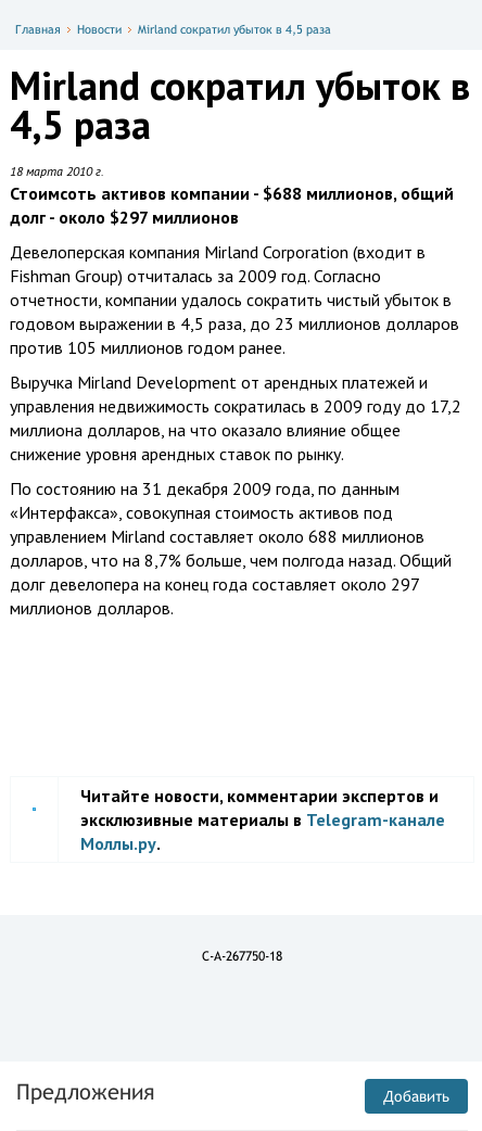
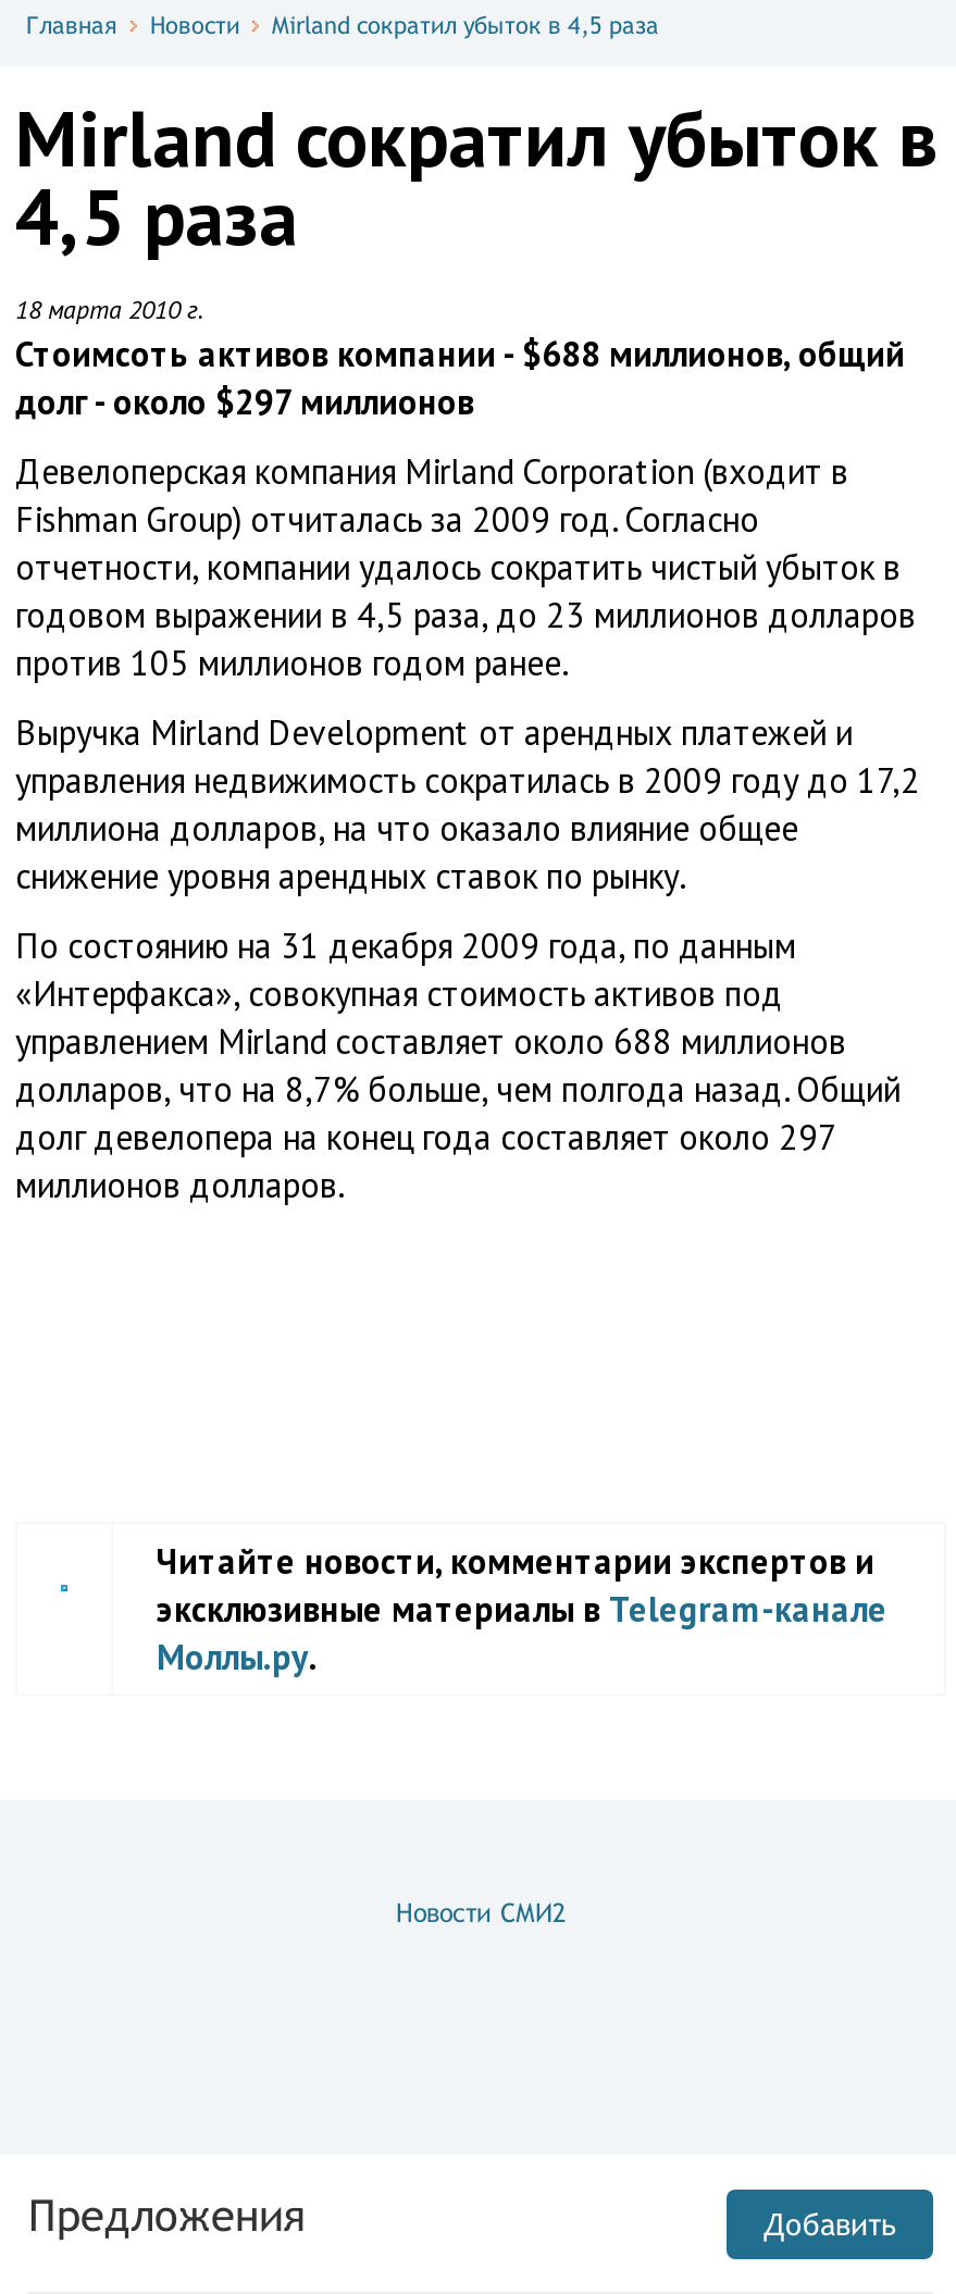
[202,949,282,964] C-A-267750-18 -> [396,1898,566,1929] Новости СМИ2

